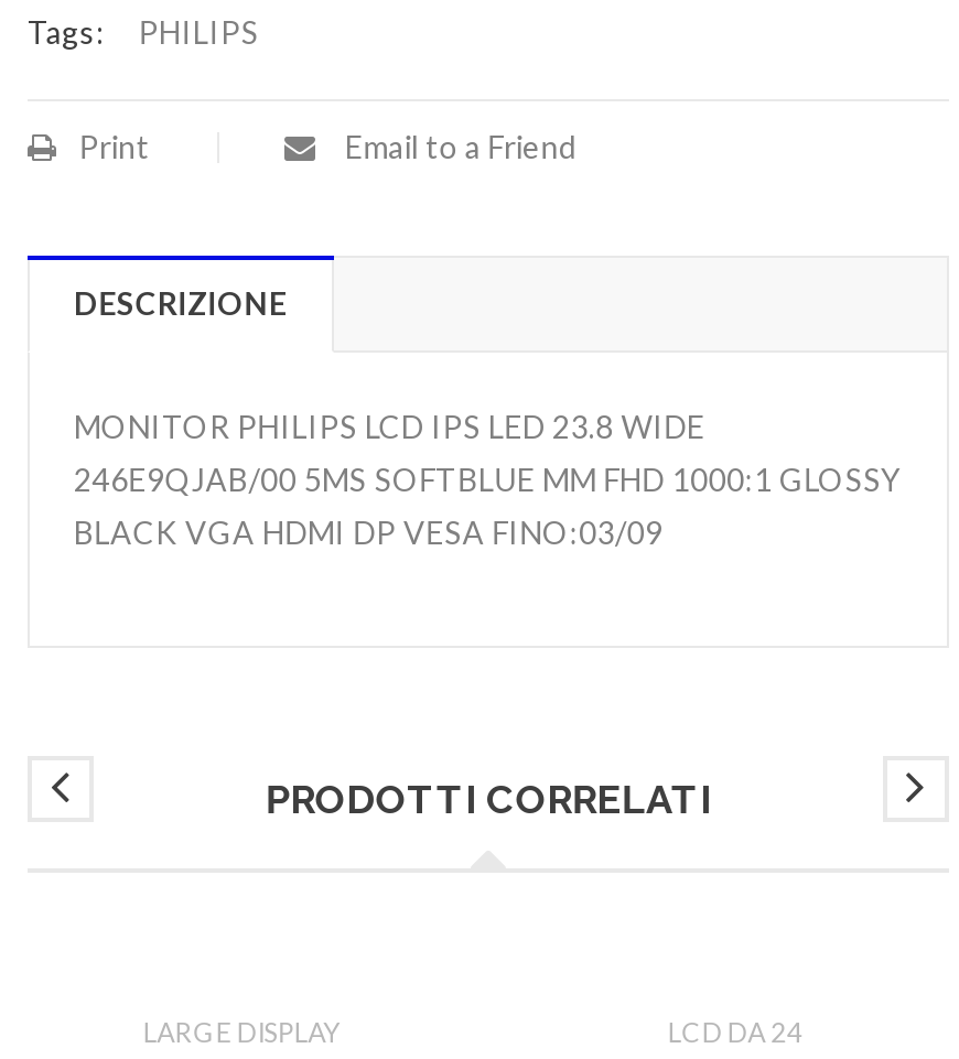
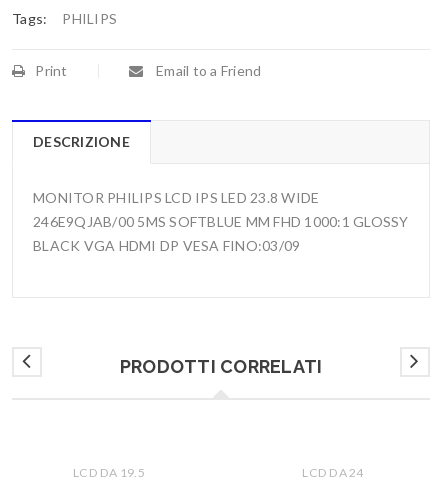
[143,1016,340,1049] LARGE DISPLAY -> [73,465,145,480] LCD DA 19.5

